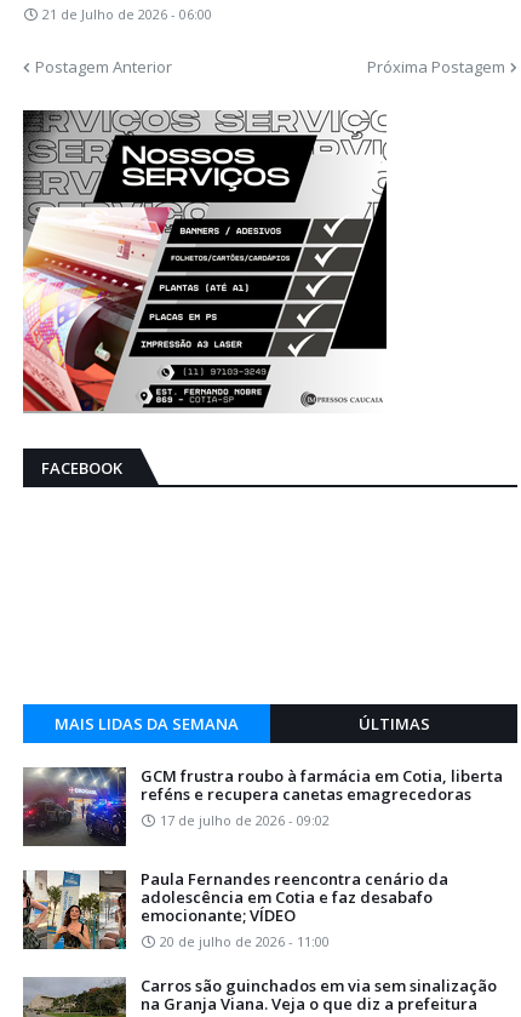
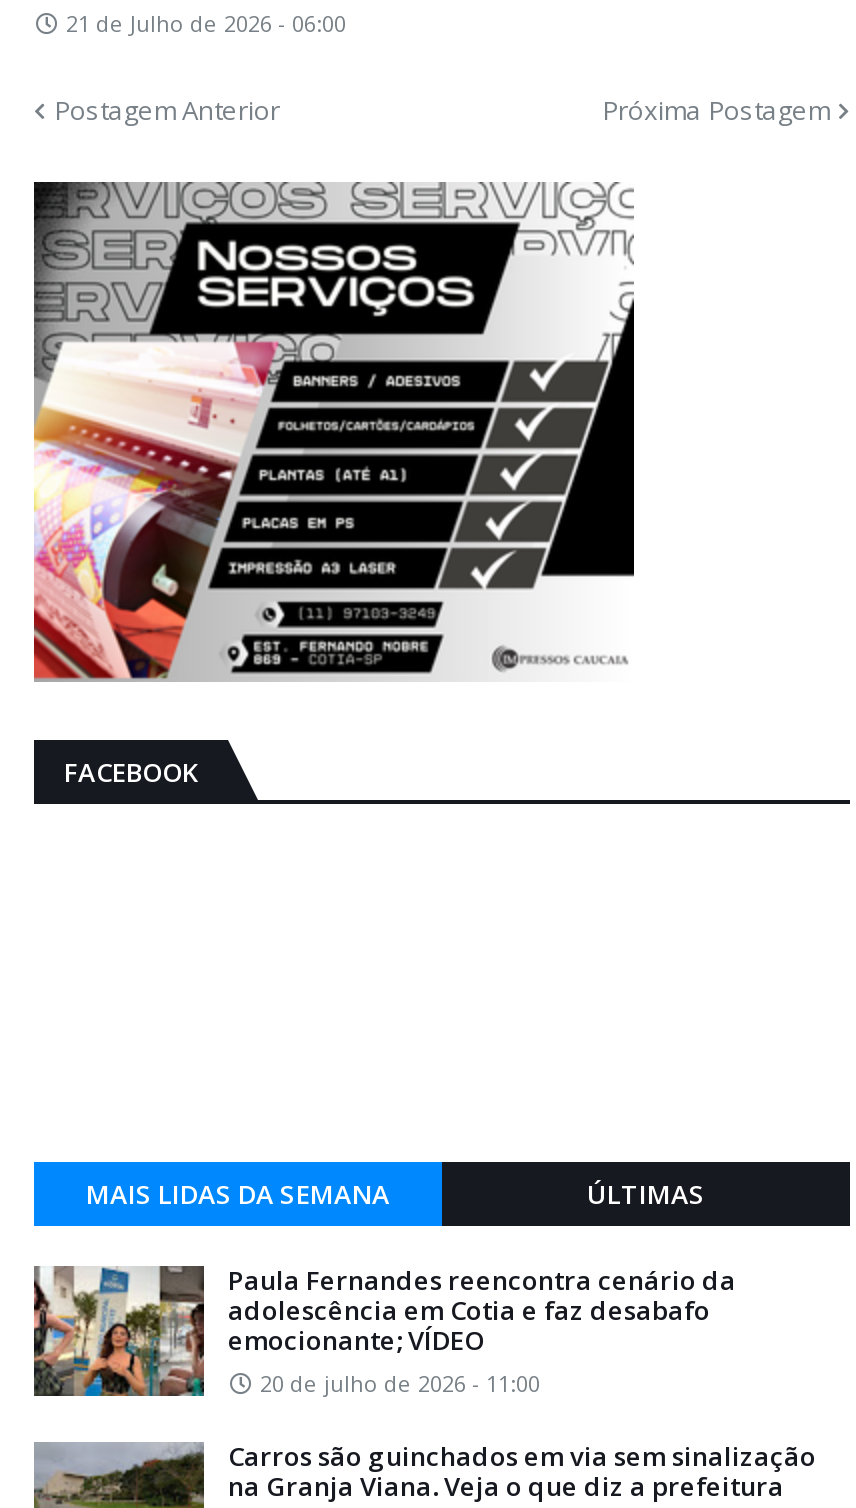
[22,764,503,847] [image] | GCM frustra roubo à farmácia em Cotia, liberta | reféns e recupera canetas emagrecedoras | 17 de julho de 2026 - 09:02 -> none

